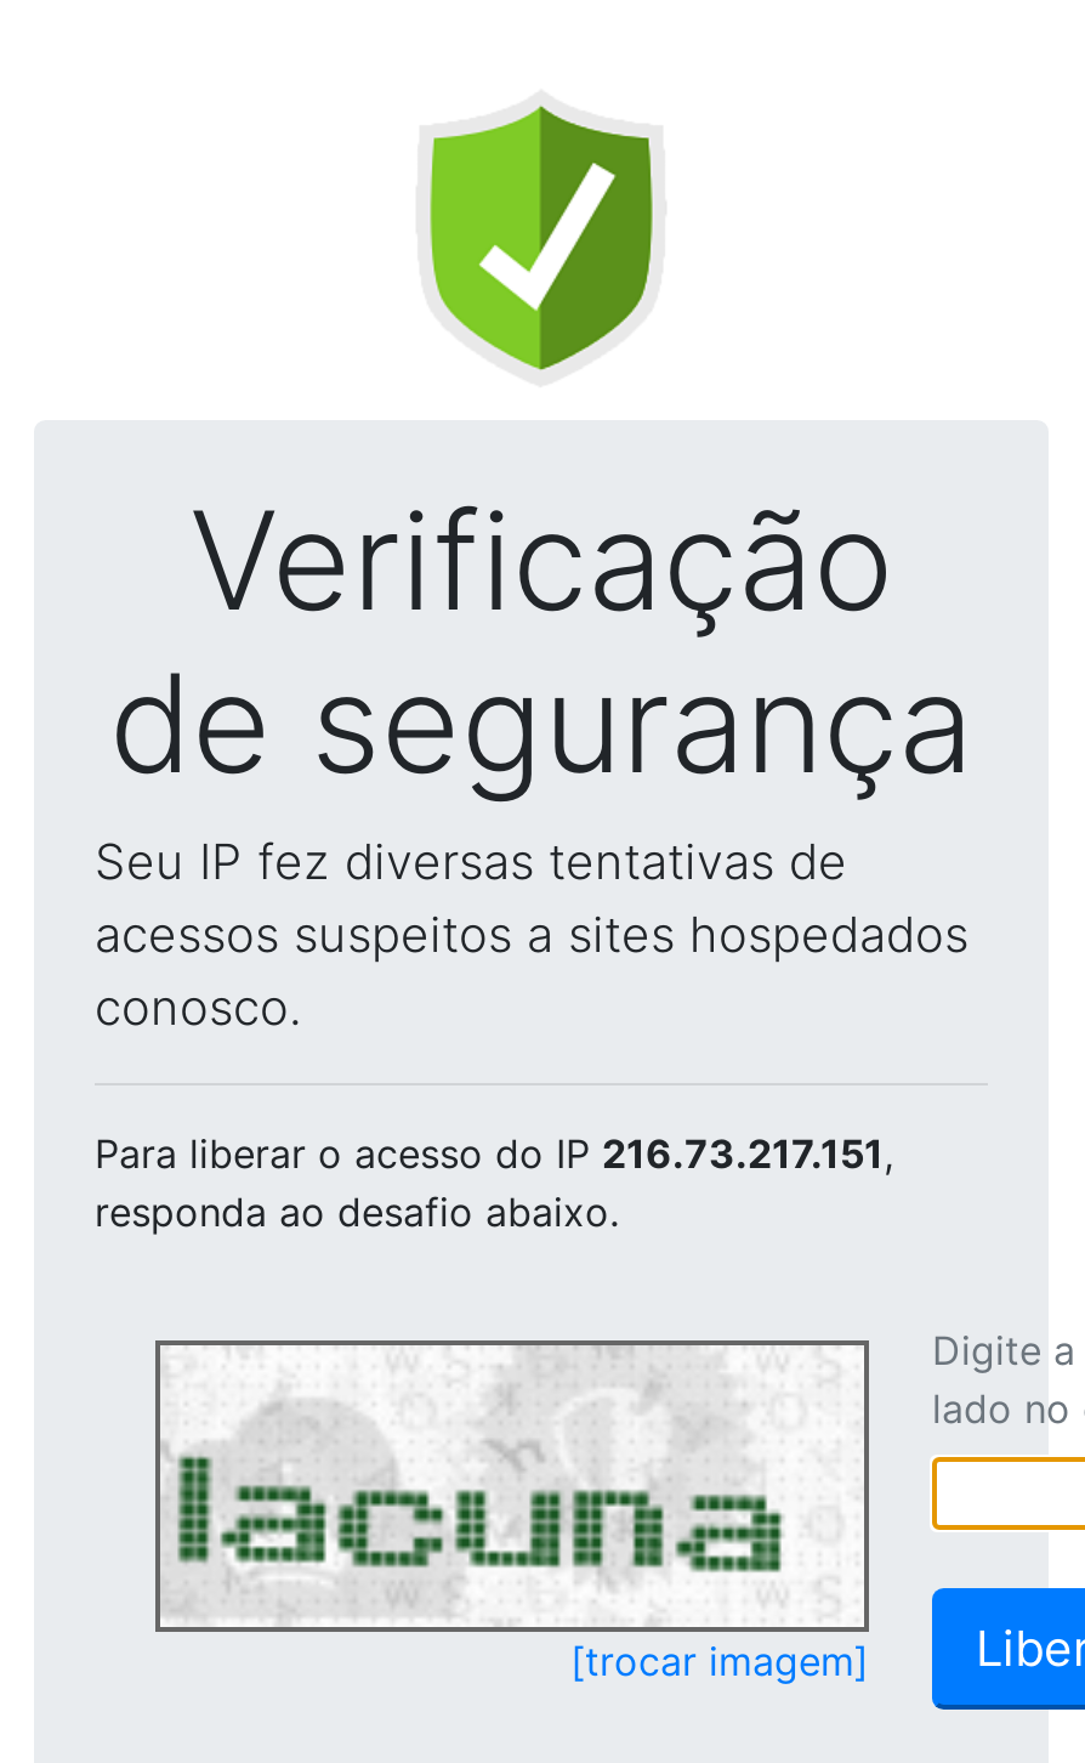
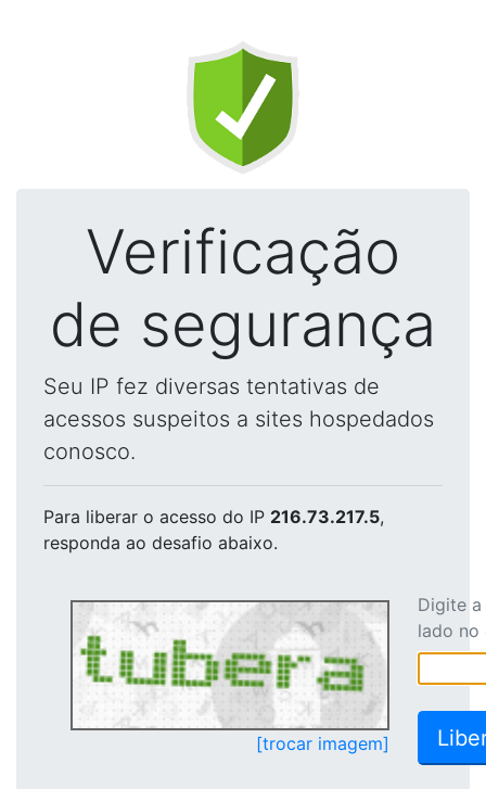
[95,1129,893,1178] Para liberar o acesso do IP 216.73.217.151, -> [43,506,384,527] Para liberar o acesso do IP 216.73.217.5,
[165,1348,850,1622] [image] -> [74,606,382,724] [image]

